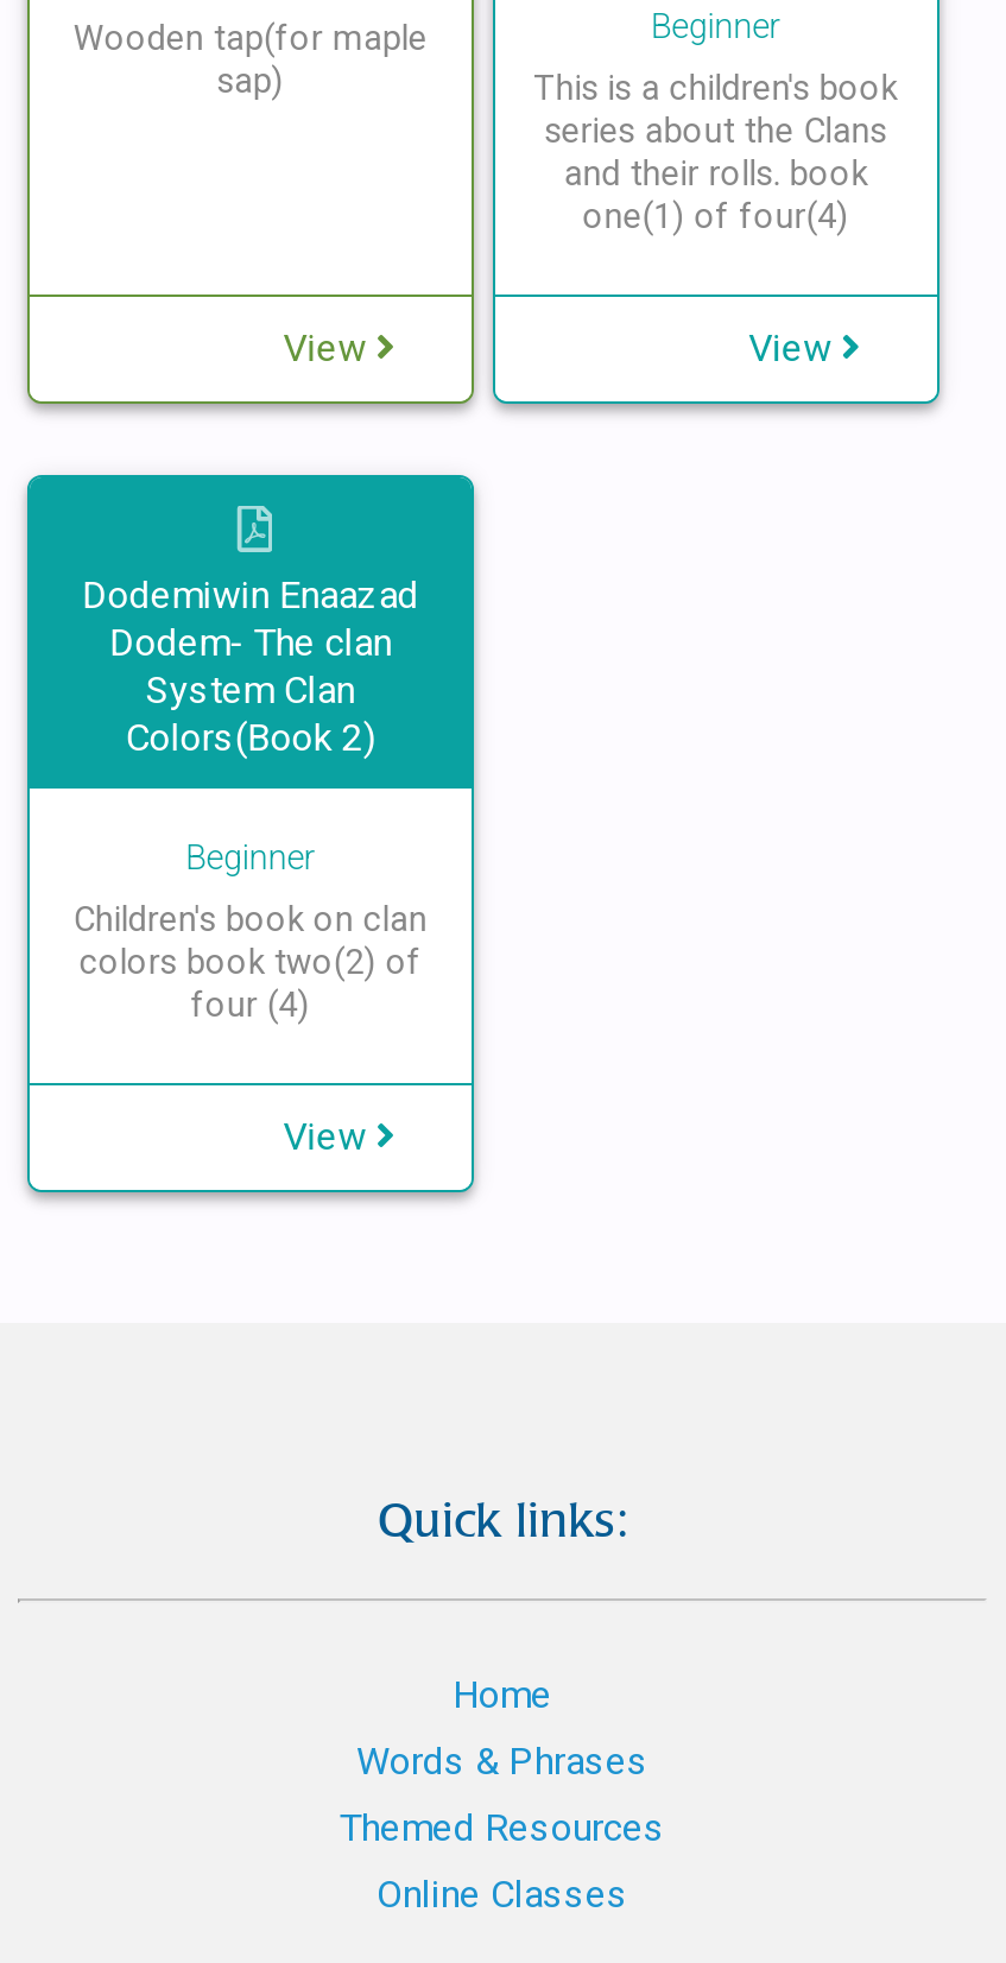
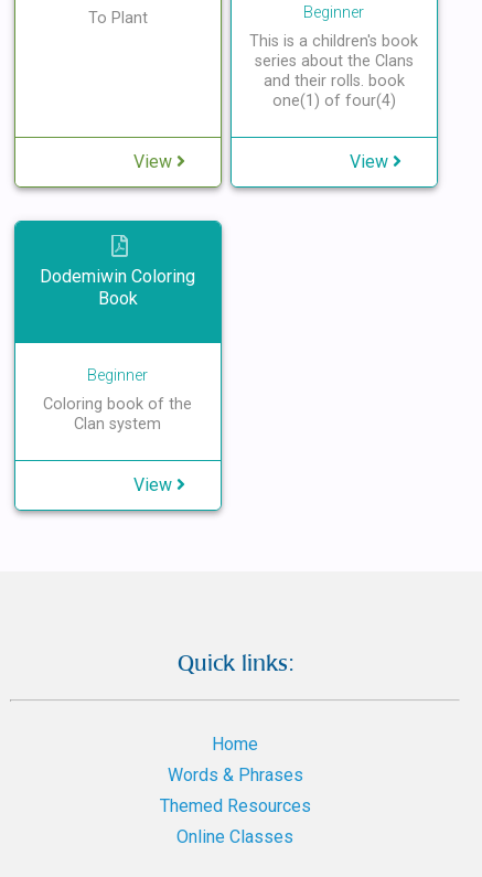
[73,18,427,101] Wooden tap(for maple | sap) -> [88,8,148,27] To Plant
[82,571,419,759] Dodemiwin Enaazad | Dodem- The clan | System Clan | Colors(Book 2) -> [40,265,196,308] Dodemiwin Coloring | Book
[73,899,427,1025] Children's book on clan | colors book two(2) of | four (4) -> [43,394,192,433] Coloring book of the | Clan system

